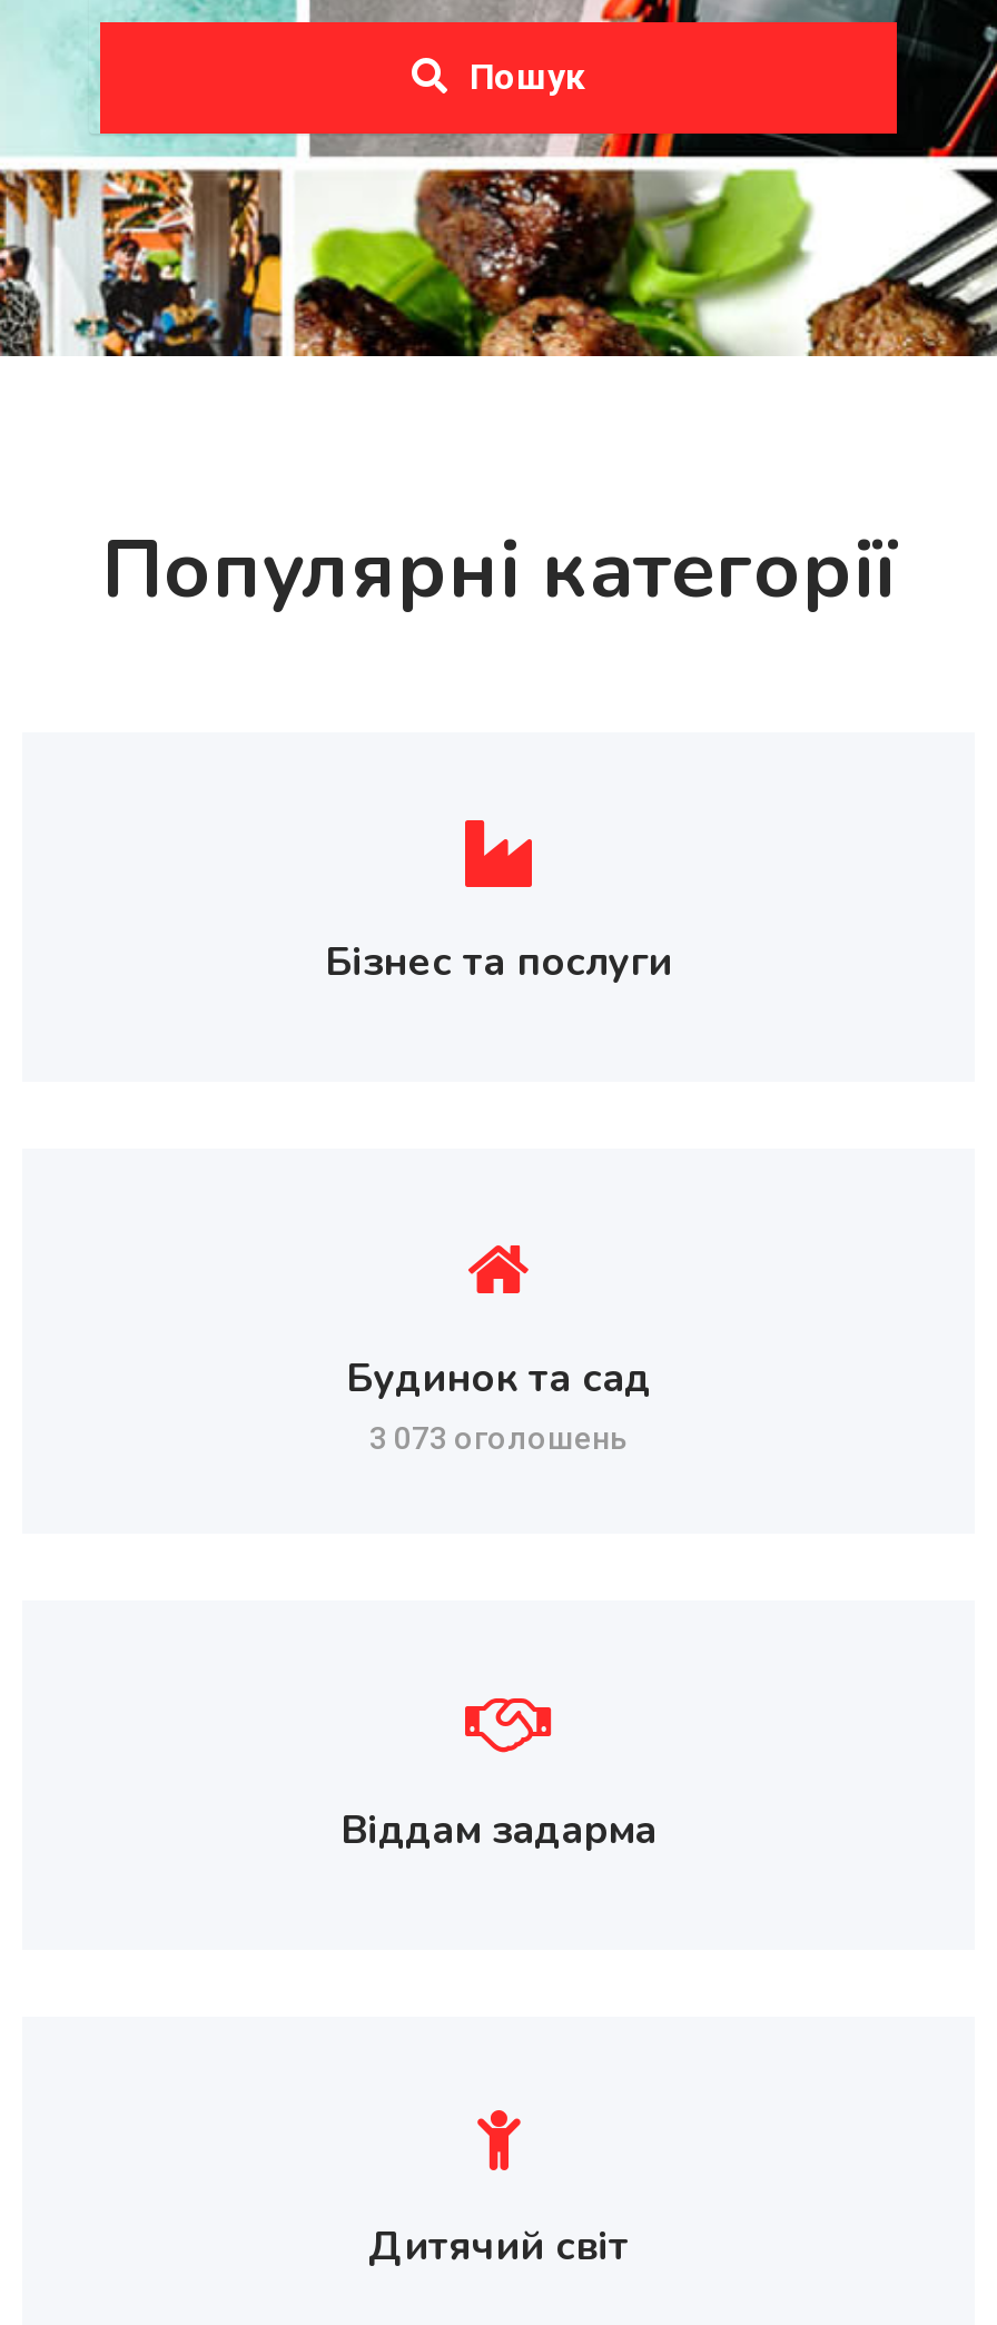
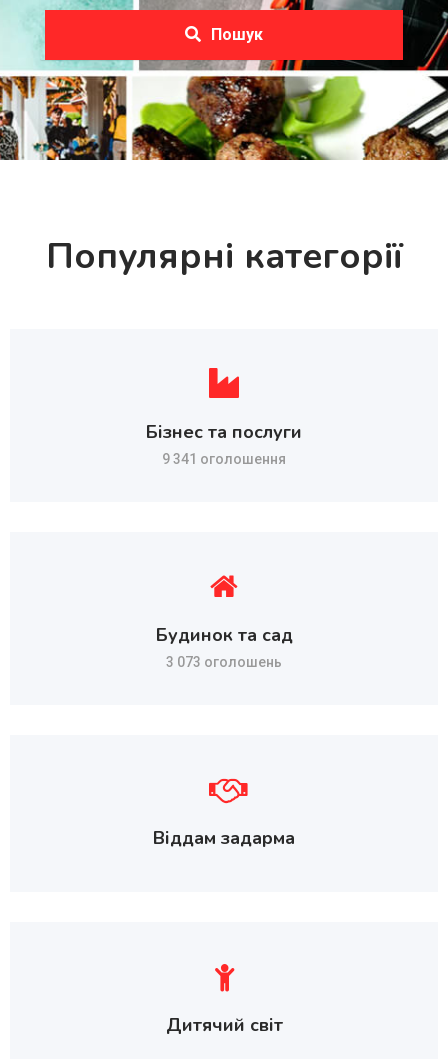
none -> [162,451,286,467] 9 341 оголошення

